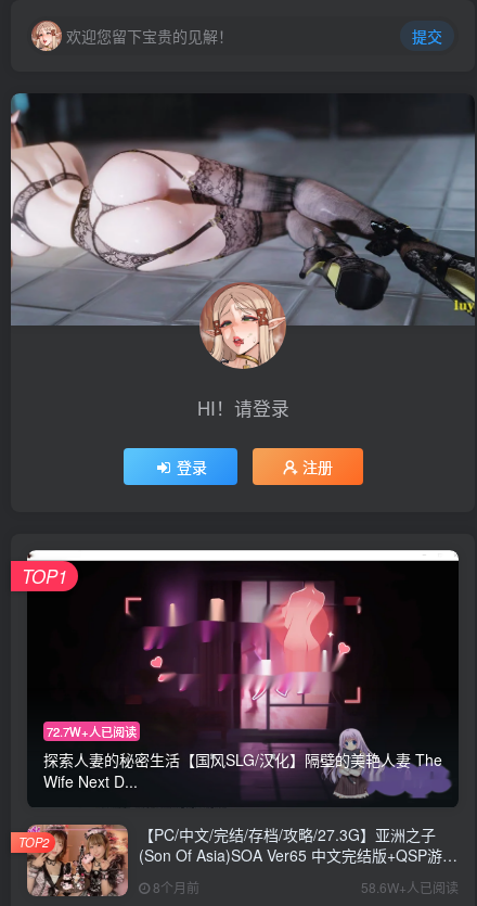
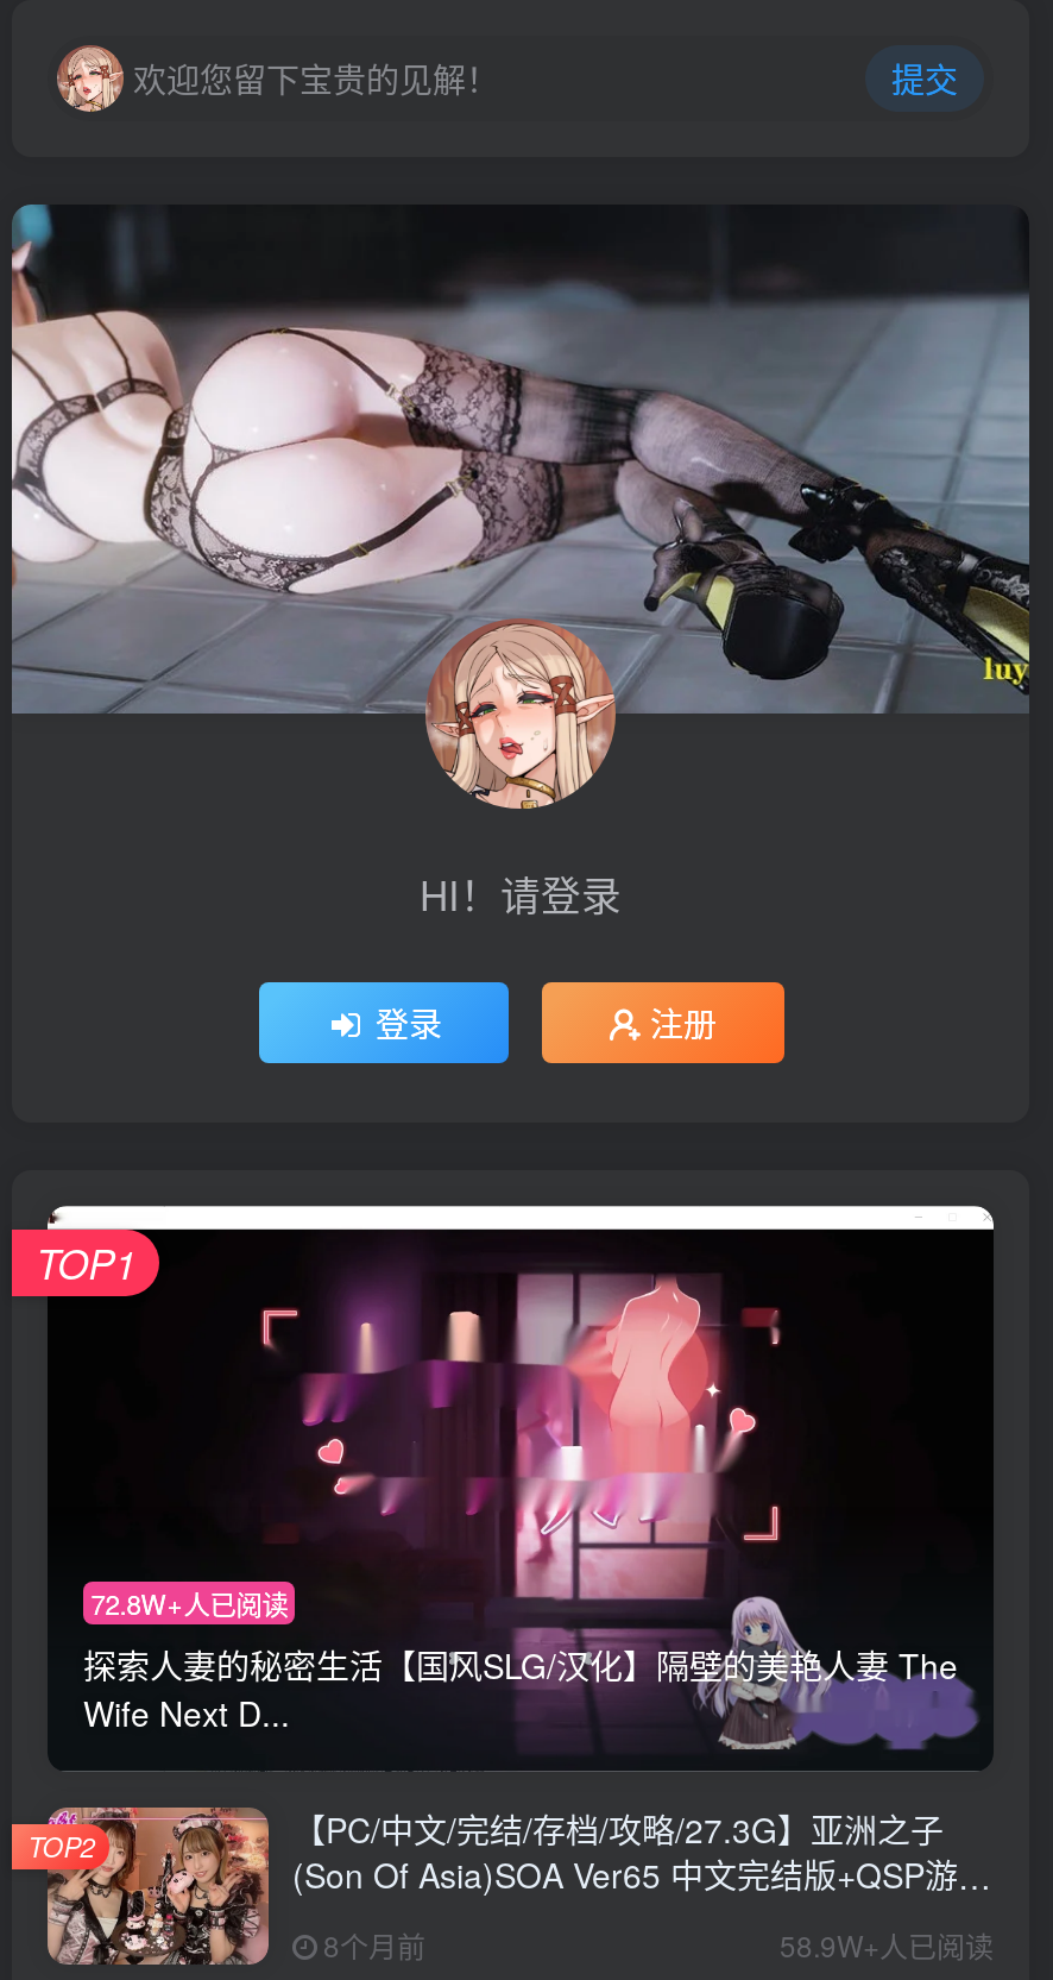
[47,723,137,740] 72.7W+人已阅读 -> [91,1585,288,1623] 72.8W+人已阅读
[361,877,459,896] 58.6W+人已阅读 -> [780,1923,994,1964] 58.9W+人已阅读

